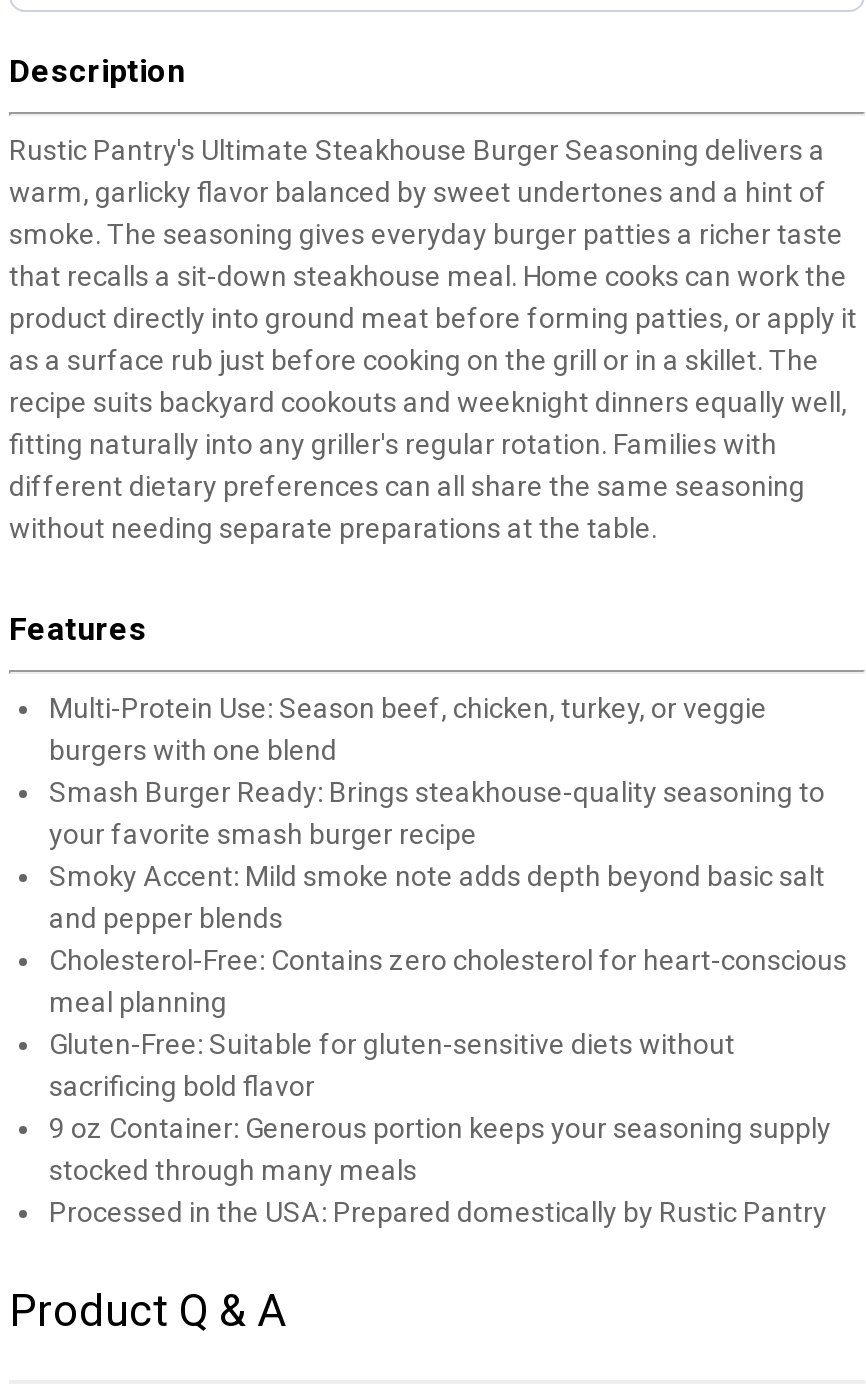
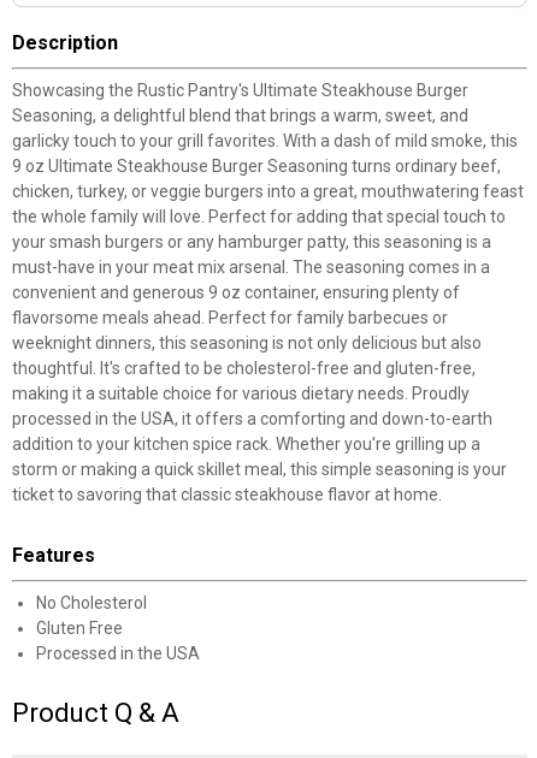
[9,134,857,544] Rustic Pantry's Ultimate Steakhouse Burger Seasoning delivers a | warm, garlicky flavor balanced by sweet undertones and a hint of | smoke. The seasoning gives everyday burger patties a richer taste | that recalls a sit-down steakhouse meal. Home cooks can work the | product directly into ground meat before forming patties, or apply it | as a surface rub just before cooking on the grill or in a skillet. The | recipe suits backyard cookouts and weeknight dinners equally well, | fitting naturally into any griller's regular rotation. Families with | different dietary preferences can all share the same seasoning | without needing separate preparations at the table. -> [12,81,524,504] Showcasing the Rustic Pantry's Ultimate Steakhouse Burger | Seasoning, a delightful blend that brings a warm, sweet, and | garlicky touch to your grill favorites. With a dash of mild smoke, this | 9 oz Ultimate Steakhouse Burger Seasoning turns ordinary beef, | chicken, turkey, or veggie burgers into a great, mouthwatering feast | the whole family will love. Perfect for adding that special touch to | your smash burgers or any hamburger patty, this seasoning is a | must-have in your meat mix arsenal. The seasoning comes in a | convenient and generous 9 oz container, ensuring plenty of | flavorsome meals ahead. Perfect for family barbecues or | weeknight dinners, this seasoning is not only delicious but also | thoughtful. It's crafted to be cholesterol-free and gluten-free, | making it a suitable choice for various dietary needs. Proudly | processed in the USA, it offers a comforting and down-to-earth | addition to your kitchen spice rack. Whether you're grilling up a | storm or making a quick skillet meal, this simple seasoning is your | ticket to savoring that classic steakhouse flavor at home.
moved [9,610,147,648] -> [12,544,95,567]: Features
[49,692,847,1228] Multi-Protein Use: Season beef, chicken, turkey, or veggie | burgers with one blend | Smash Burger Ready: Brings steakhouse-quality seasoning to | your favorite smash burger recipe | Smoky Accent: Mild smoke note adds depth beyond basic salt | and pepper blends | Cholesterol-Free: Contains zero cholesterol for heart-conscious | meal planning | Gluten-Free: Suitable for gluten-sensitive diets without | sacrificing bold flavor | 9 oz Container: Generous portion keeps your seasoning supply | stocked through many meals | Processed in the USA: Prepared domestically by Rustic Pantry -> [36,593,200,663] No Cholesterol | Gluten Free | Processed in the USA

